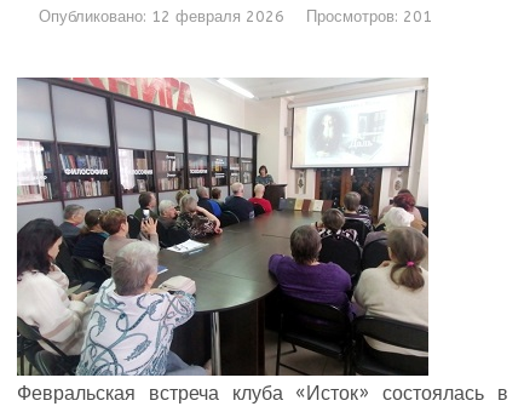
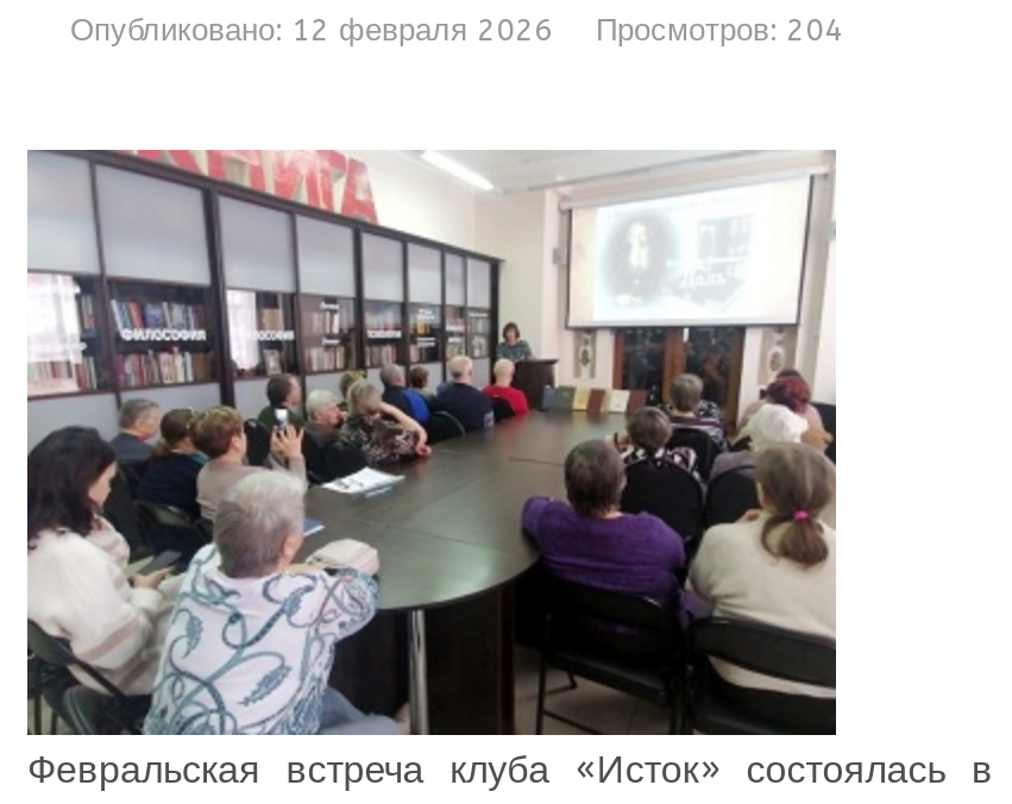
[39,7,432,25] Опубликовано: 12 февраля 2026 Просмотров: 201 -> [70,12,843,48] Опубликовано: 12 февраля 2026 Просмотров: 204

